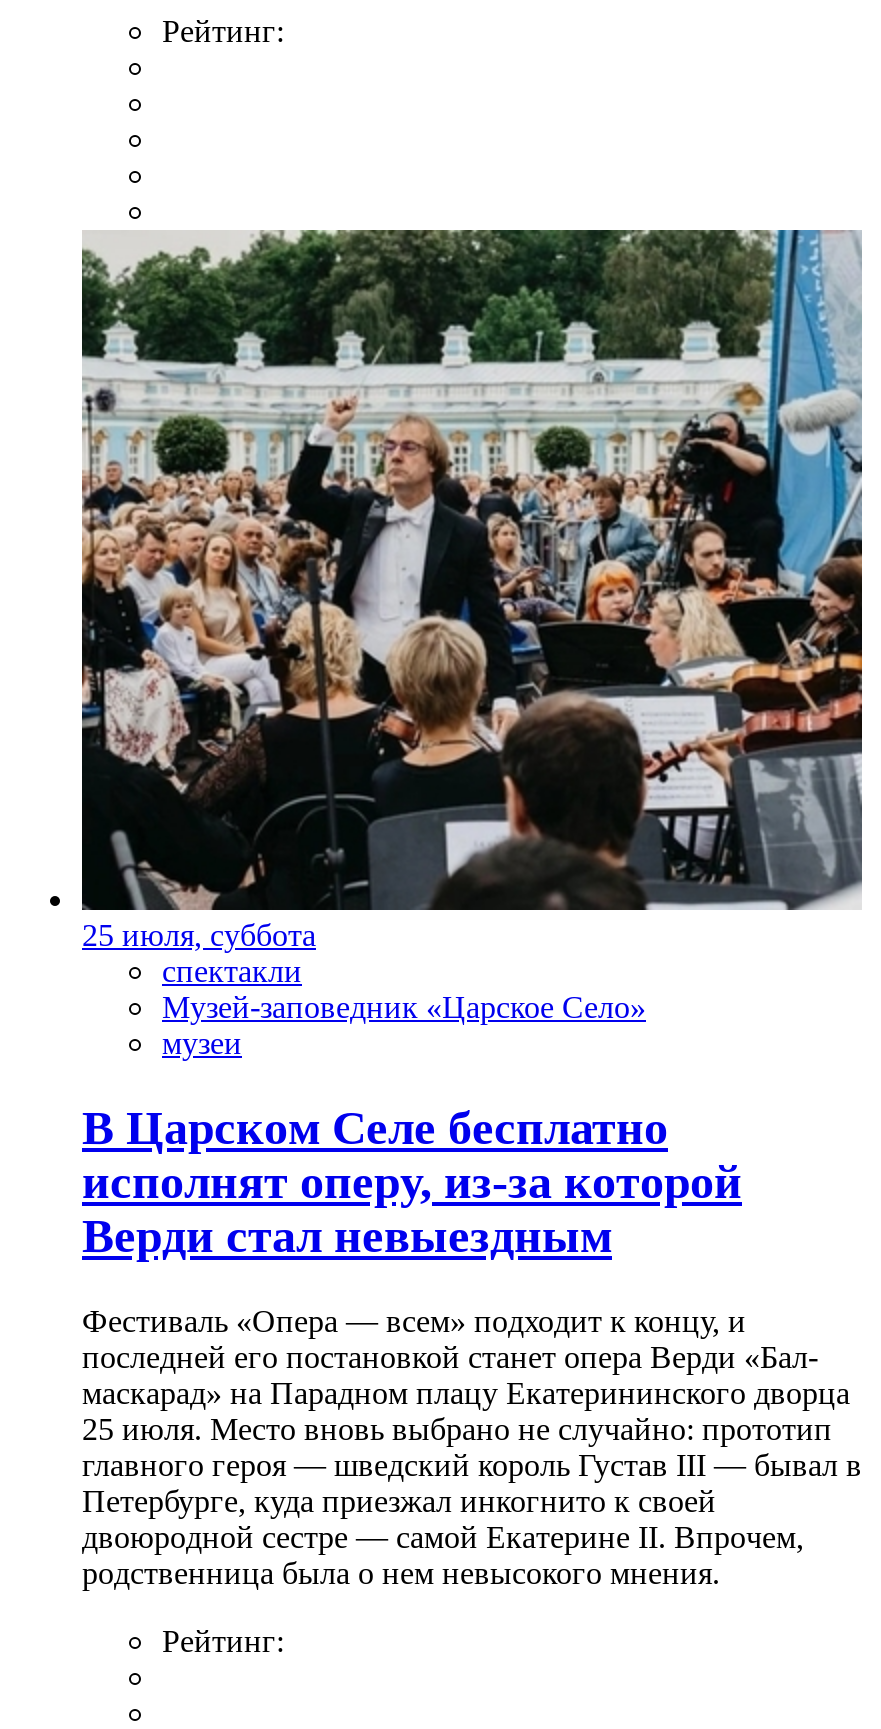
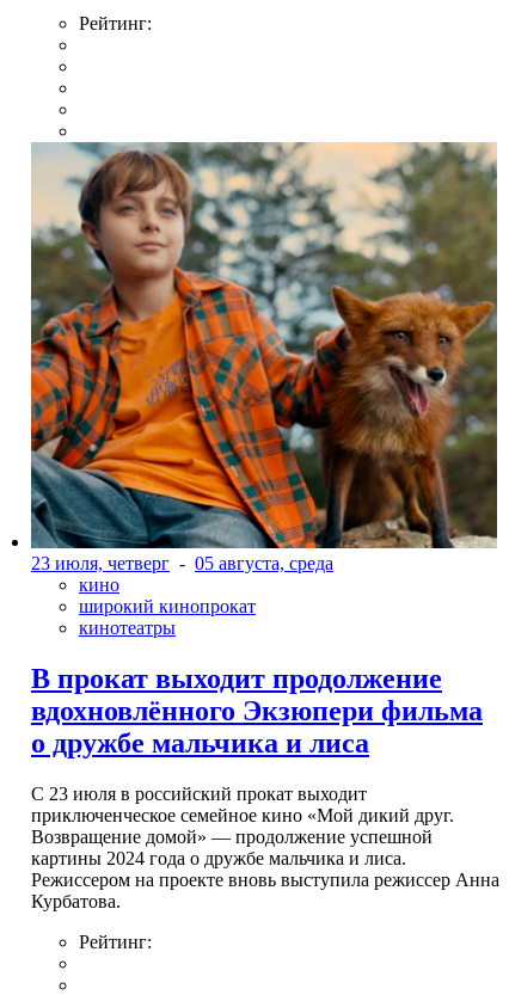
[80,227,864,1059] [image] | 25 июля, суббота | спектакли | Музей-заповедник «Царское Село» | музеи -> [30,142,498,638] [image] | 23 июля, четверг - 05 августа, среда | кино | широкий кинопрокат | кинотеатры
[82,1101,742,1261] В Царском Селе бесплатно | исполнят оперу, из-за которой | Верди стал невыездным -> [31,663,483,758] В прокат выходит продолжение | вдохновлённого Экзюпери фильма | о дружбе мальчика и лиса
[82,1303,862,1589] Фестиваль «Опера — всем» подходит к концу, и | последней его постановкой станет опера Верди «Бал- | маскарад» на Парадном плацу Екатерининского дворца | 25 июля. Место вновь выбрано не случайно: прототип | главного героя — шведский король Густав III — бывал в | Петербурге, куда приезжал инкогнито к своей | двоюродной сестре — самой Екатерине II. Впрочем, | родственница была о нем невысокого мнения. -> [31,783,499,911] С 23 июля в российский прокат выходит | приключенческое семейное кино «Мой дикий друг. | Возвращение домой» — продолжение успешной | картины 2024 года о дружбе мальчика и лиса. | Режиссером на проекте вновь выступила режиссер Анна | Курбатова.

